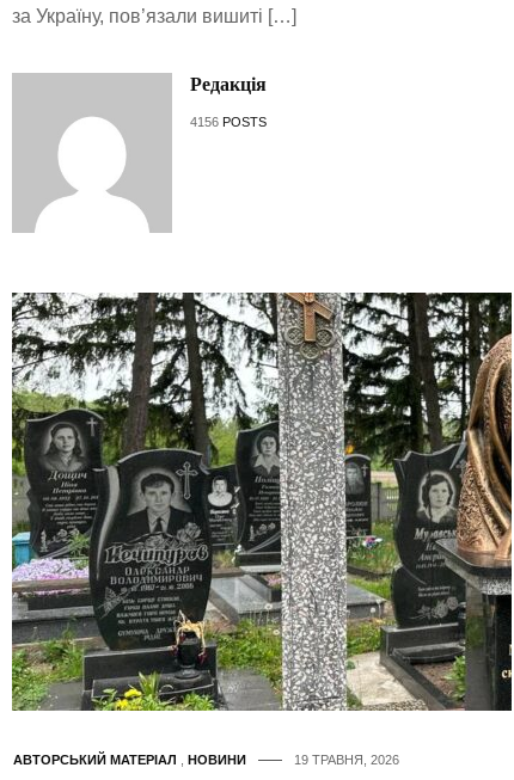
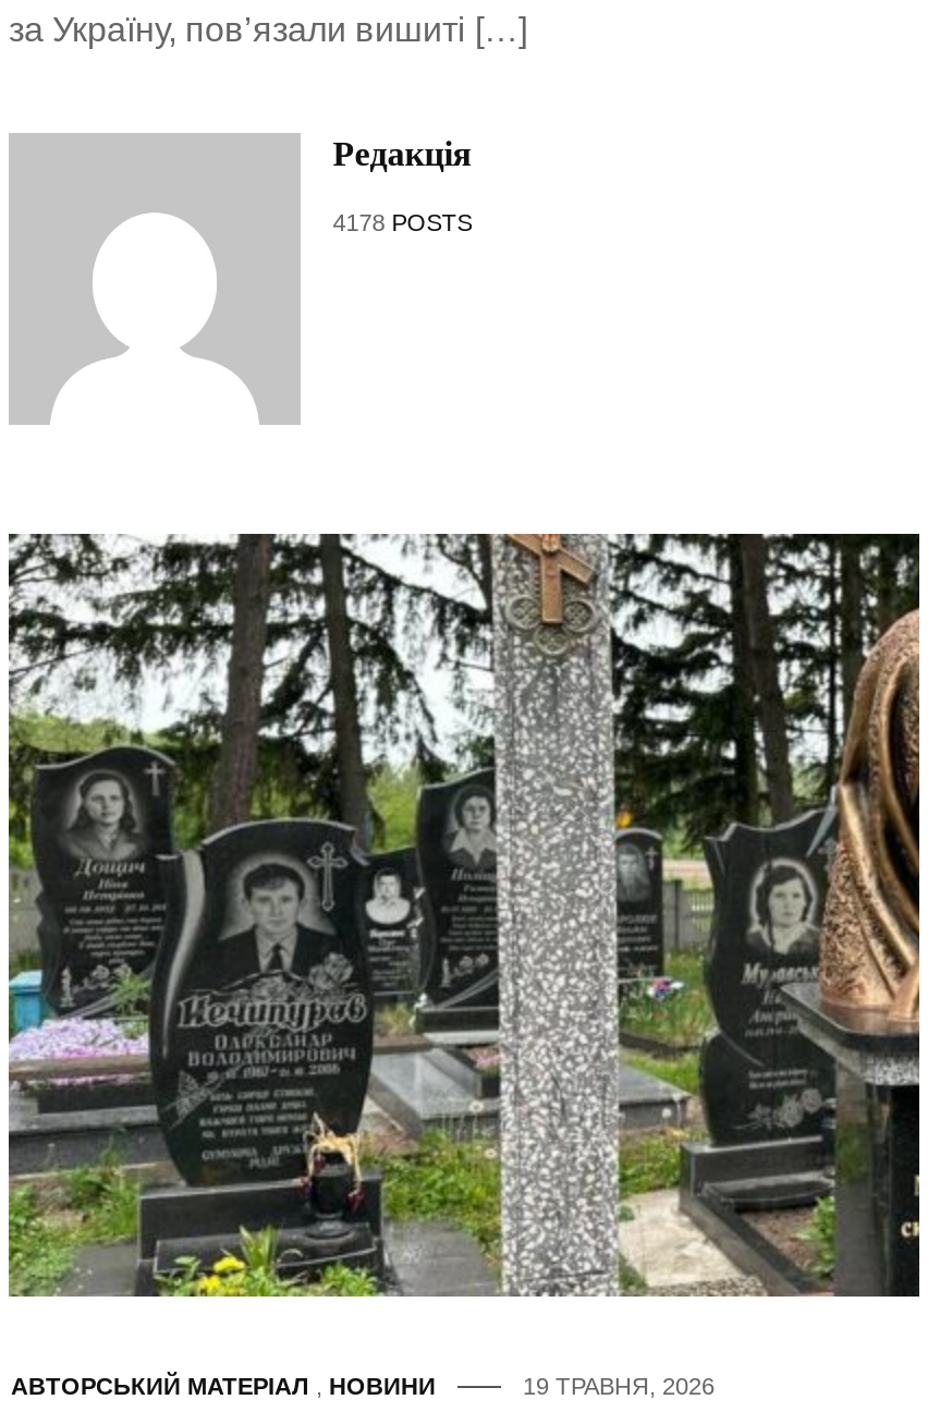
[190,115,266,129] 4156 POSTS -> [333,210,472,236] 4178 POSTS

